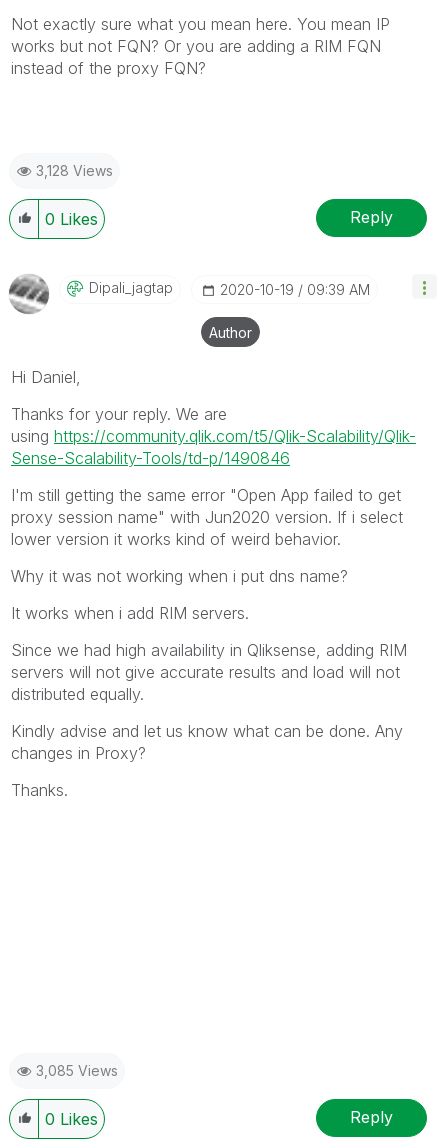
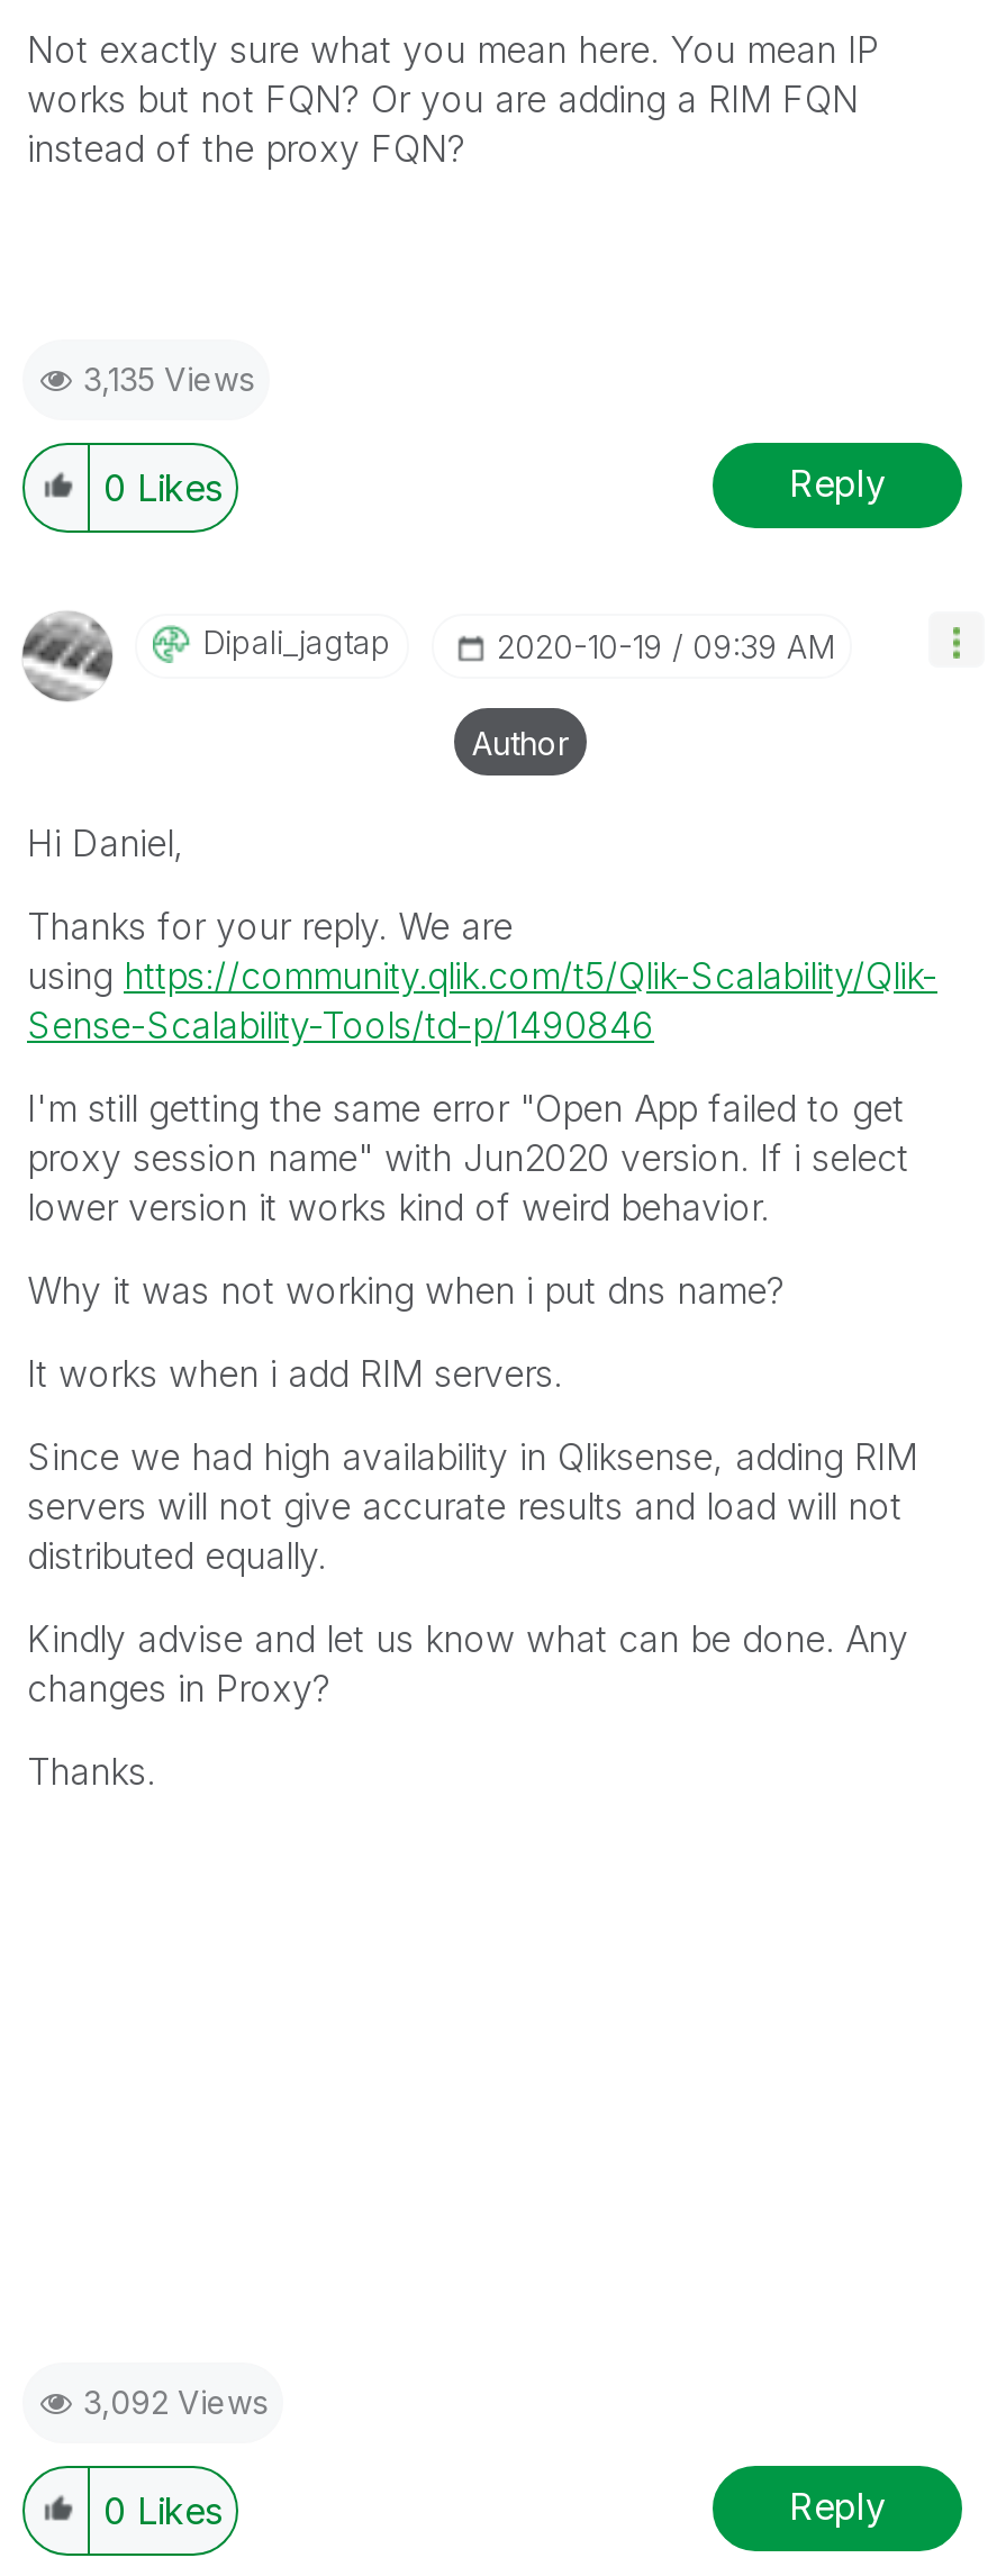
[36,161,113,178] 3,128 Views -> [83,359,254,397] 3,135 Views
[36,1061,118,1078] 3,085 Views -> [83,2382,268,2420] 3,092 Views

